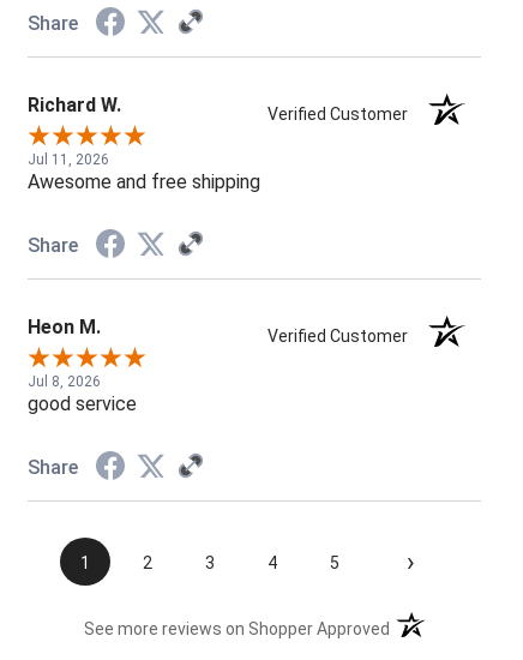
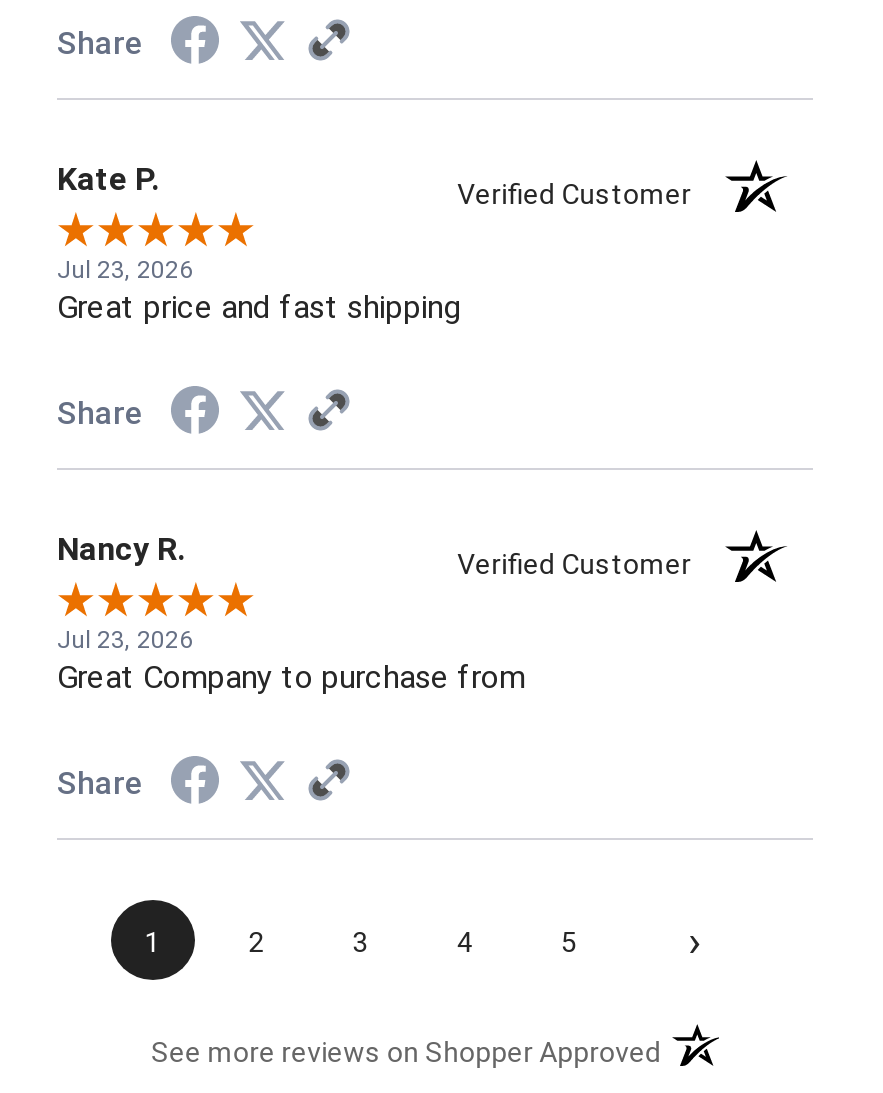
[28,94,121,116] Richard W. -> [57,160,159,198] Kate P.
[28,151,260,193] Jul 11, 2026 | Awesome and free shipping -> [57,256,461,326] Jul 23, 2026 | Great price and fast shipping
[28,316,101,339] Heon M. -> [57,530,185,568] Nancy R.
[28,373,137,415] Jul 8, 2026 | good service -> [57,626,525,696] Jul 23, 2026 | Great Company to purchase from

